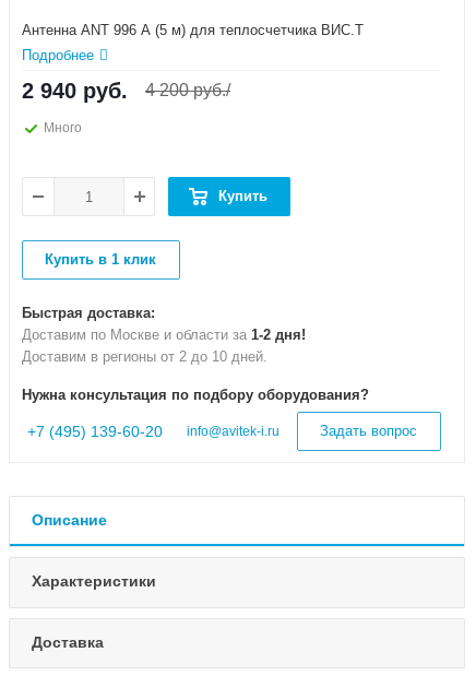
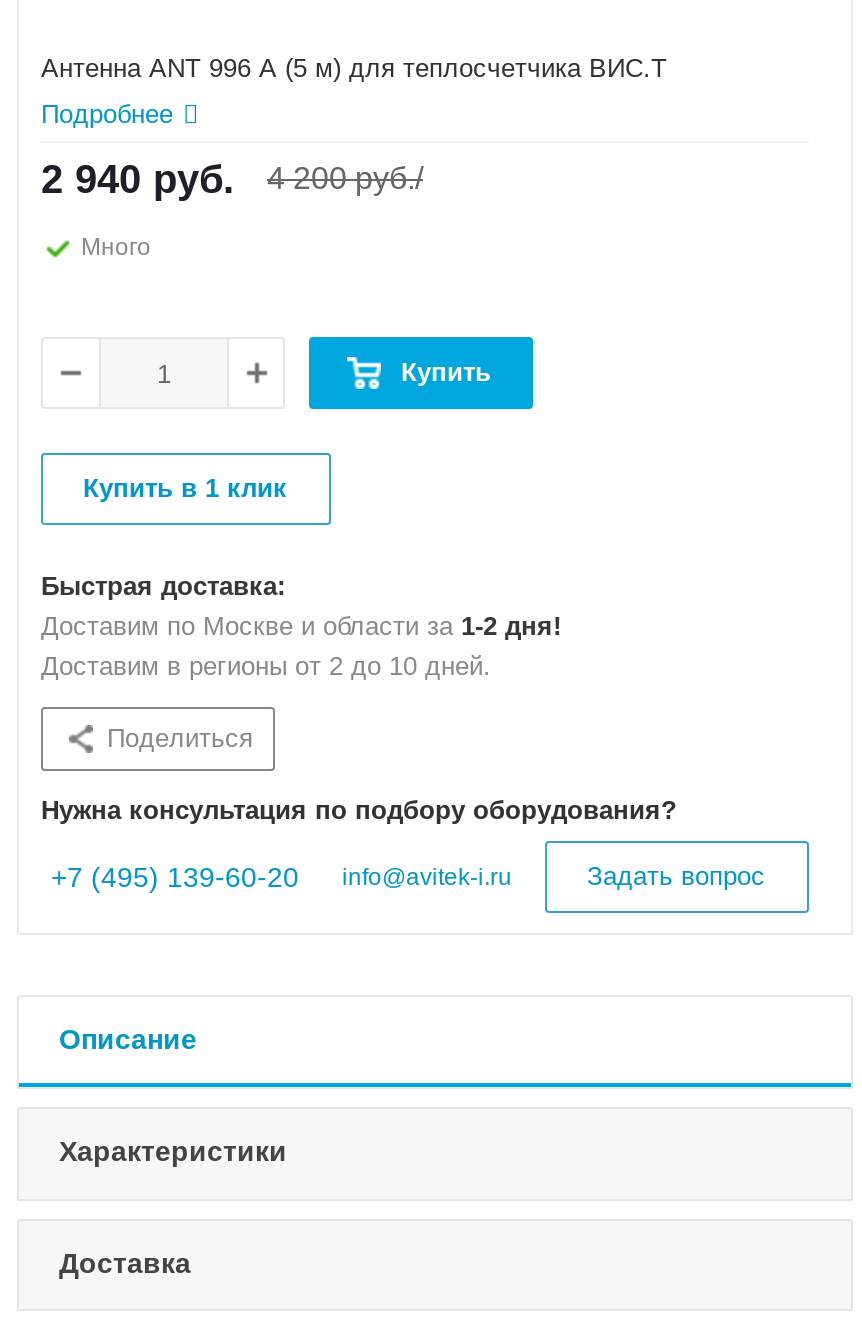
none -> [107,723,253,753] Поделиться

